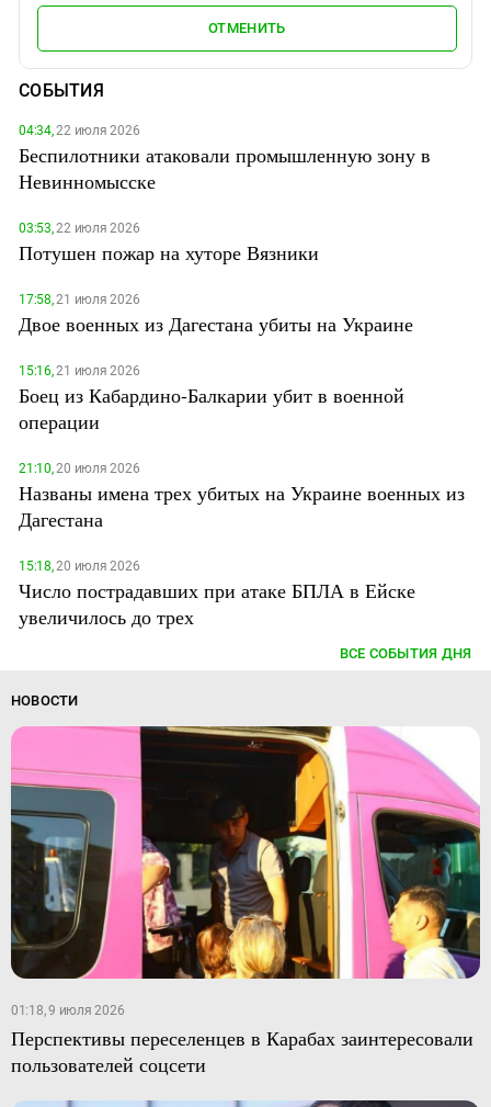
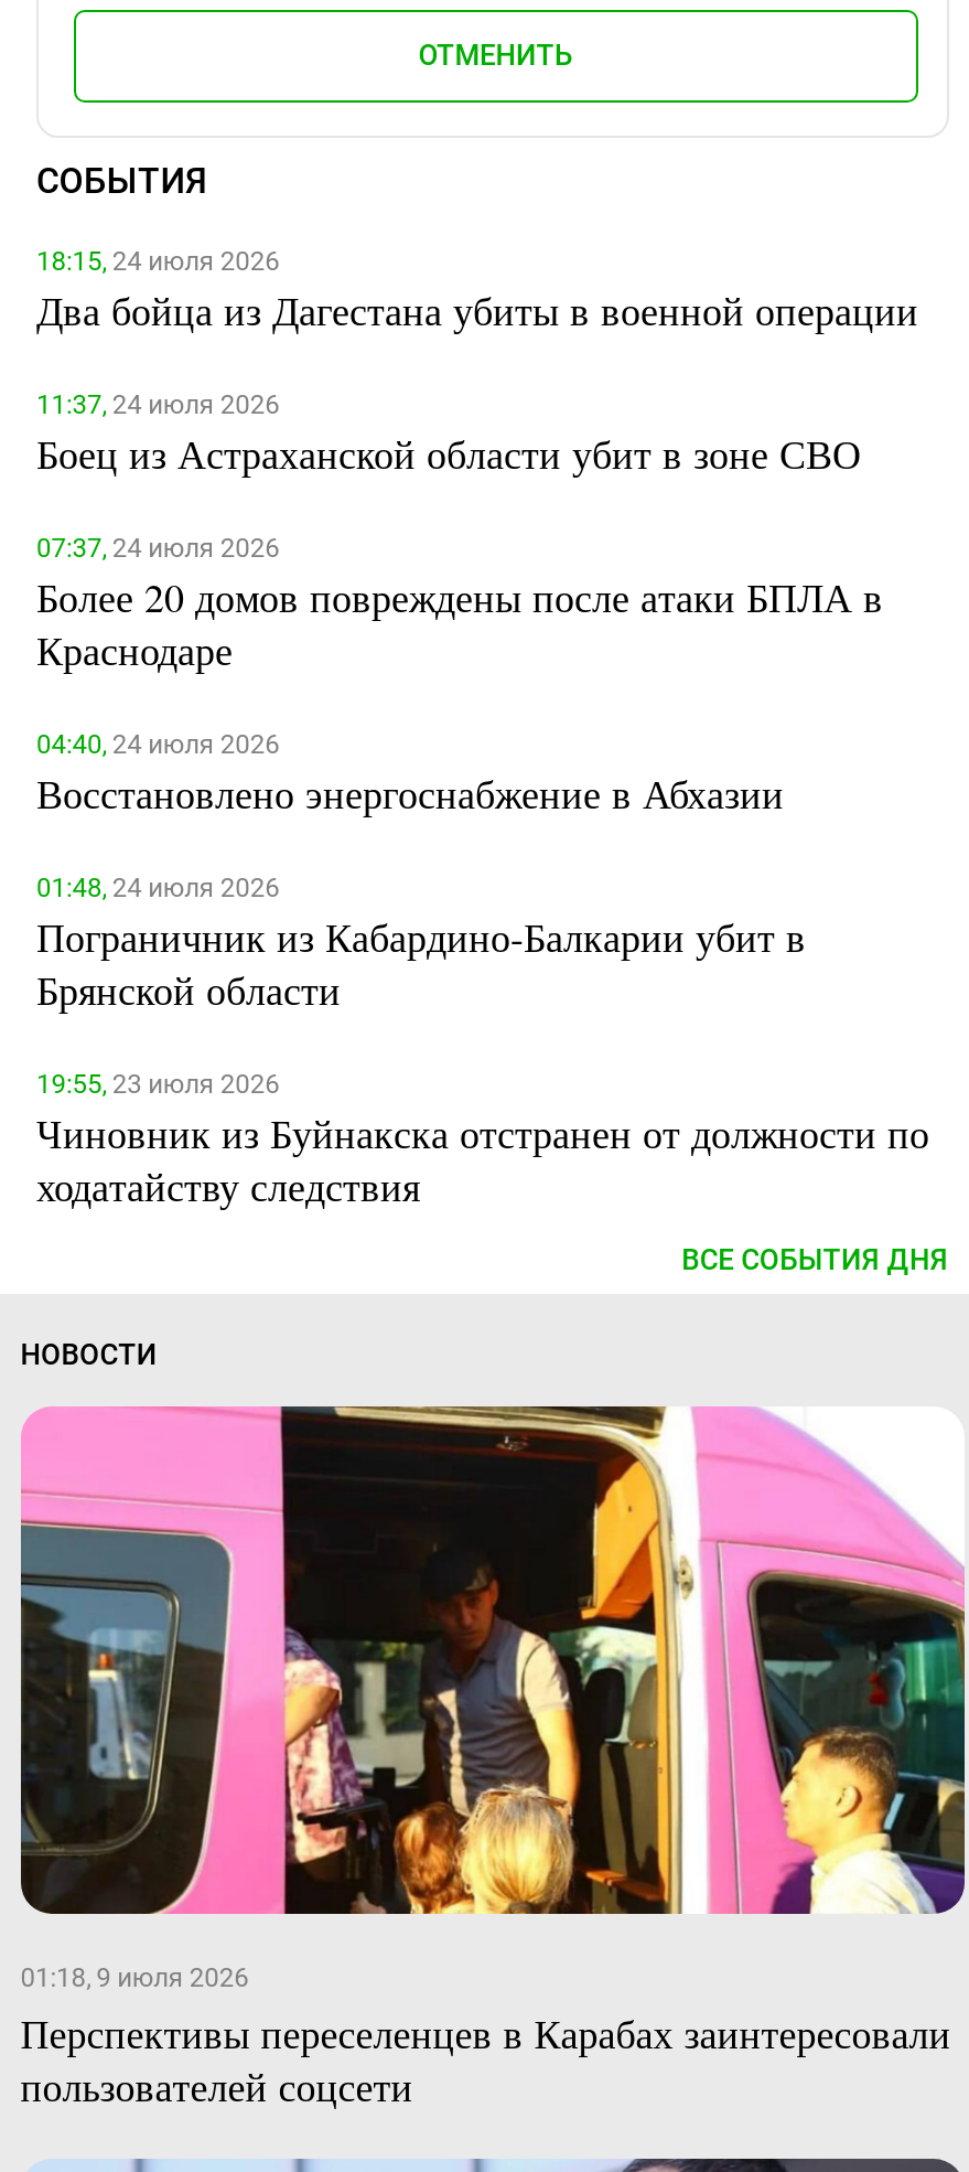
[19,123,431,194] 04:34, 22 июля 2026 | Беспилотники атаковали промышленную зону в | Невинномысске -> [36,245,918,336] 18:15, 24 июля 2026 | Два бойца из Дагестана убиты в военной операции
[19,220,319,265] 03:53, 22 июля 2026 | Потушен пожар на хуторе Вязники -> [36,389,861,479] 11:37, 24 июля 2026 | Боец из Астраханской области убит в зоне СВО
[19,292,413,336] 17:58, 21 июля 2026 | Двое военных из Дагестана убиты на Украине -> [36,532,883,676] 07:37, 24 июля 2026 | Более 20 домов повреждены после атаки БПЛА в | Краснодаре
[19,363,404,434] 15:16, 21 июля 2026 | Боец из Кабардино-Балкарии убит в военной | операции -> [36,728,784,819] 04:40, 24 июля 2026 | Восстановлено энергоснабжение в Абхазии
[19,460,465,532] 21:10, 20 июля 2026 | Названы имена трех убитых на Украине военных из | Дагестана -> [36,872,806,1015] 01:48, 24 июля 2026 | Пограничник из Кабардино-Балкарии убит в | Брянской области
[19,558,415,629] 15:18, 20 июля 2026 | Число пострадавших при атаке БПЛА в Ейске | увеличилось до трех -> [36,1068,929,1212] 19:55, 23 июля 2026 | Чиновник из Буйнакска отстранен от должности по | ходатайству следствия

